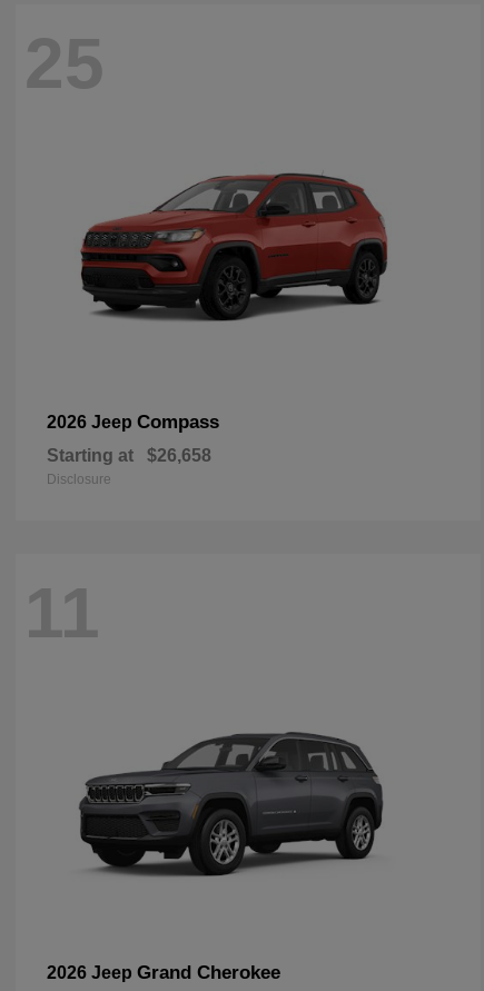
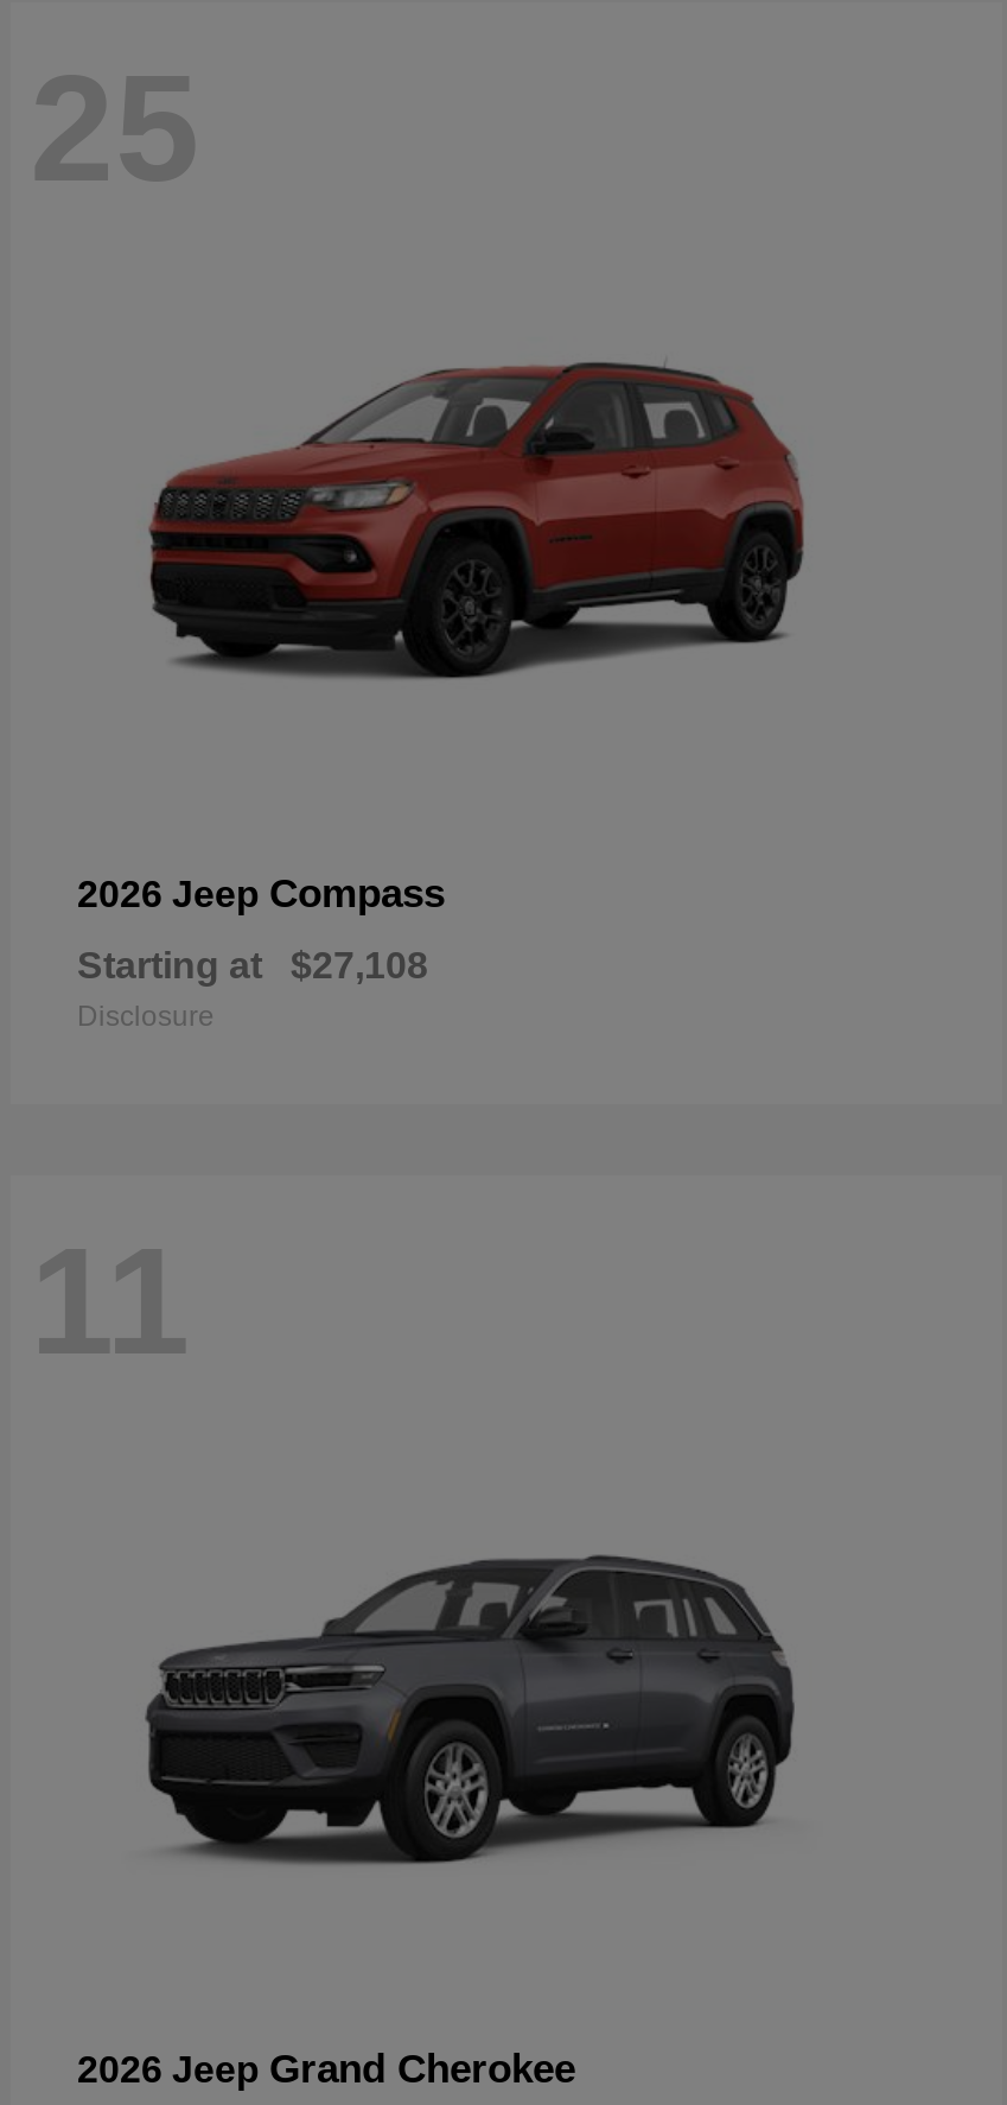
[47,446,211,465] Starting at $26,658 -> [77,946,428,986] Starting at $27,108

